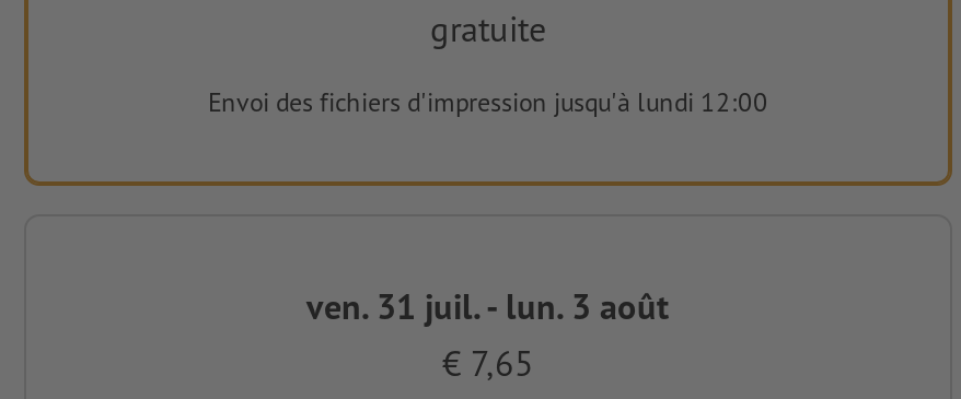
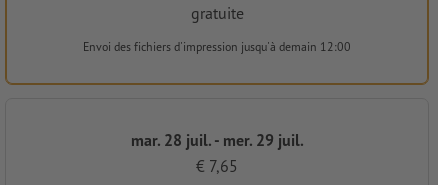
[208,86,768,119] Envoi des fichiers d'impression jusqu'à lundi 12:00 -> [83,39,351,54] Envoi des fichiers d'impression jusqu'à demain 12:00
[306,284,670,328] ven. 31 juil. - lun. 3 août -> [130,130,303,150] mar. 28 juil. - mer. 29 juil.

